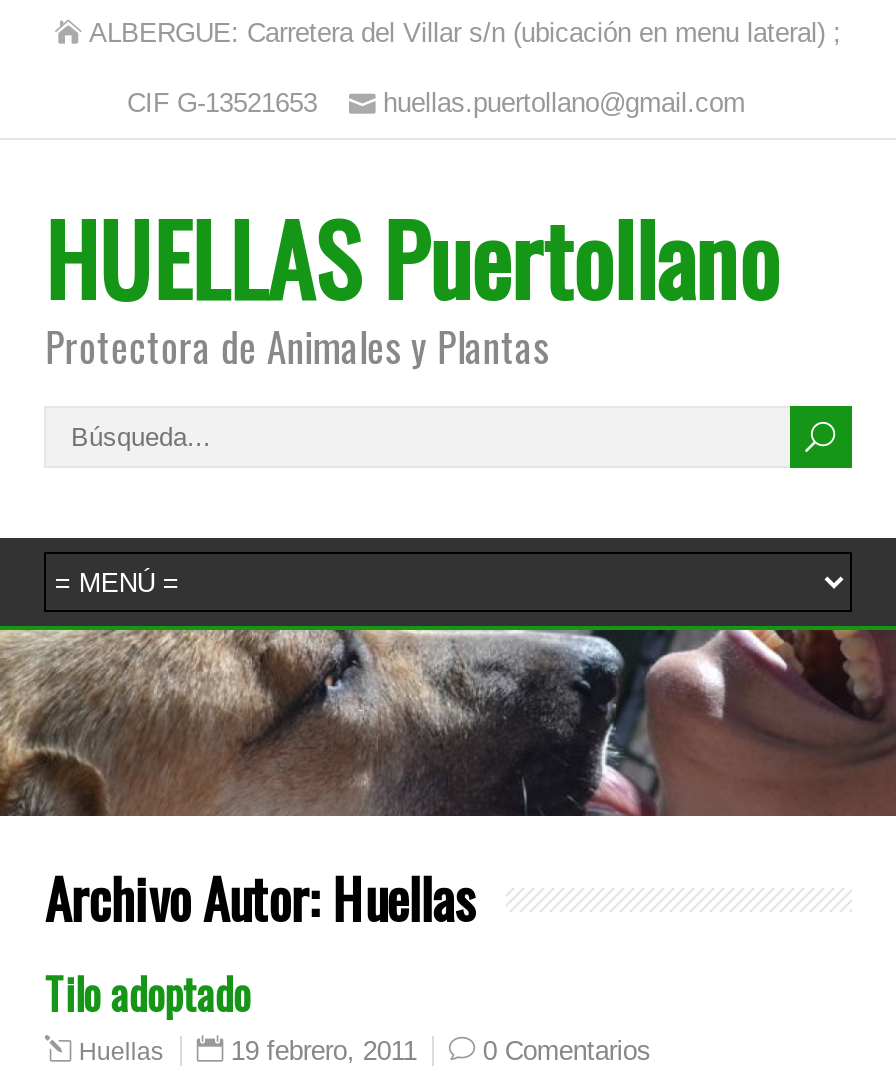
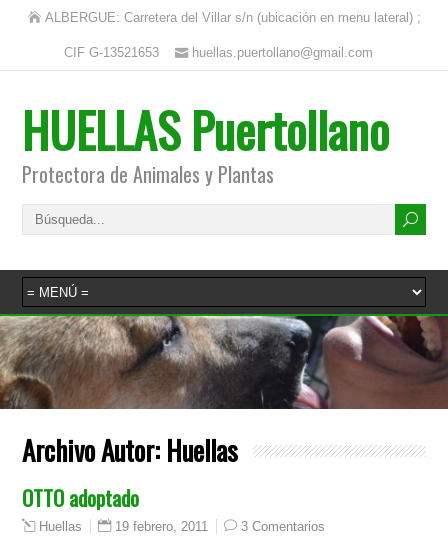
[45,963,251,1025] Tilo adoptado -> [22,482,139,513] OTTO adoptado
[483,1037,651,1067] 0 Comentarios -> [241,519,325,534] 3 Comentarios

